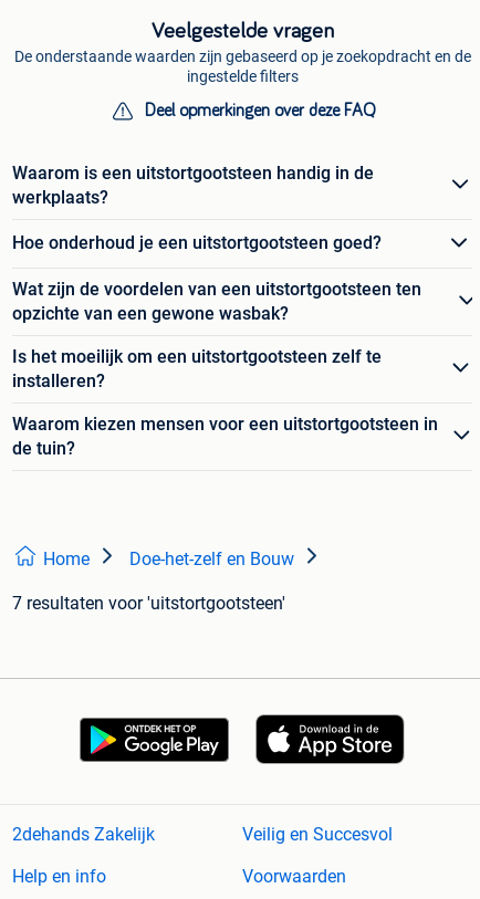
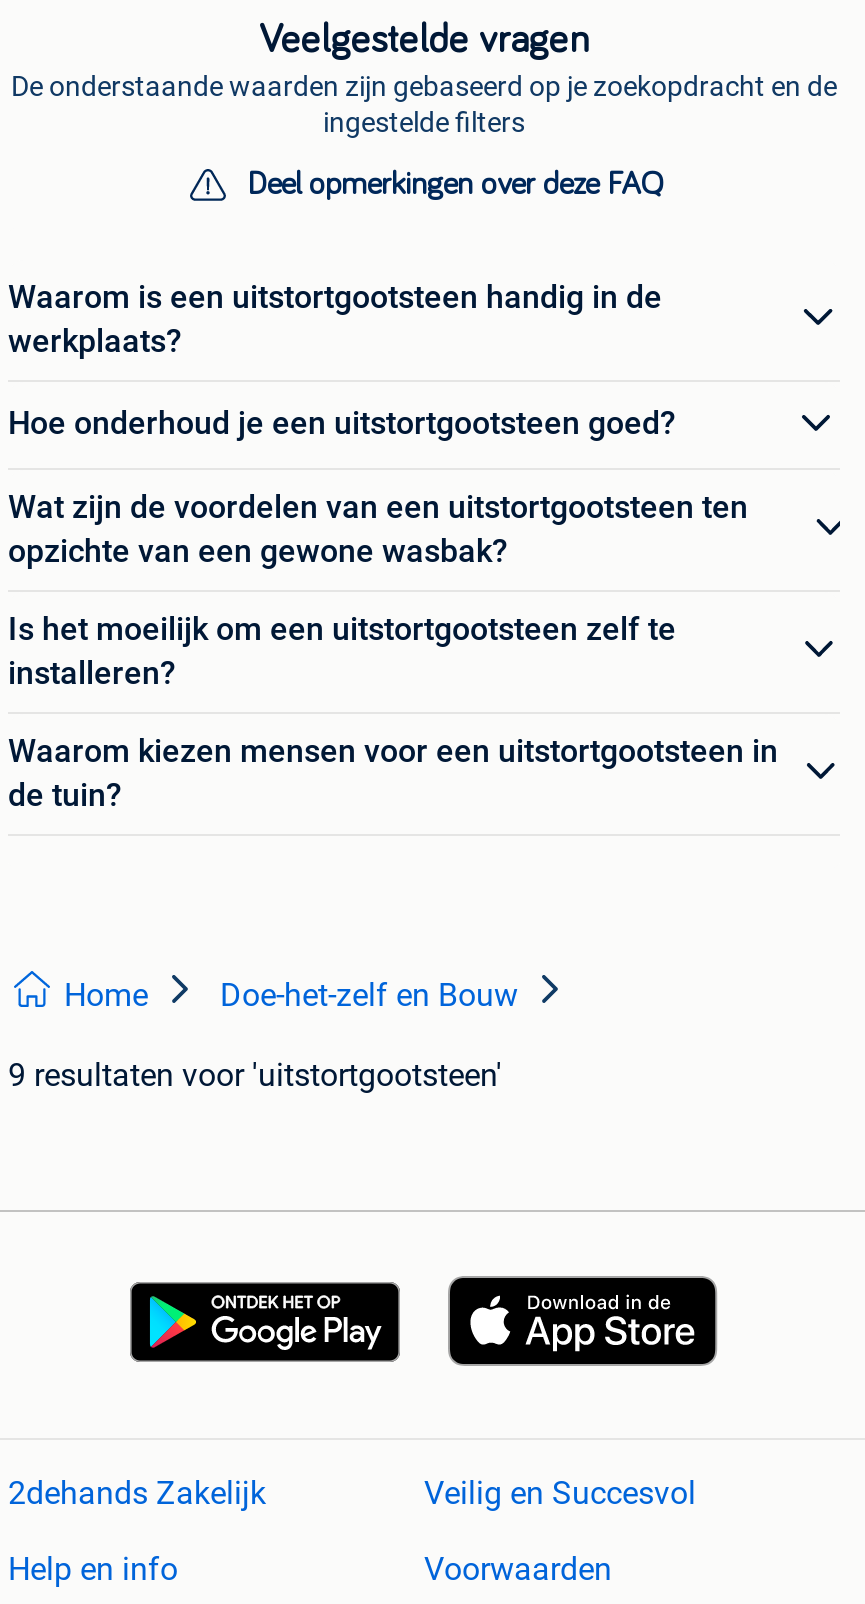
[12,593,285,614] 7 resultaten voor 'uitstortgootsteen' -> [8,1056,502,1094] 9 resultaten voor 'uitstortgootsteen'

